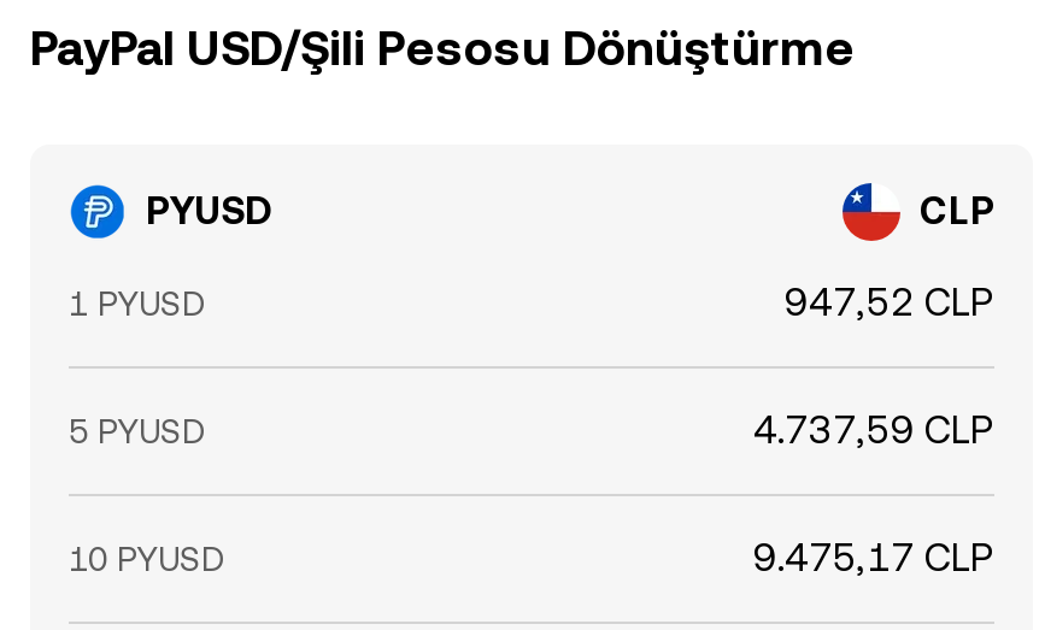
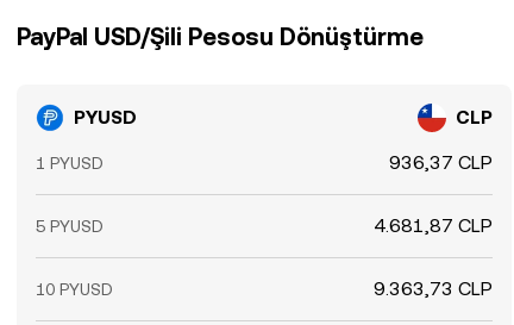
[785,279,994,325] 947,52 CLP -> [389,151,493,174] 936,37 CLP
[753,407,994,453] 4.737,59 CLP -> [374,214,493,237] 4.681,87 CLP
[753,535,994,581] 9.475,17 CLP -> [374,277,493,300] 9.363,73 CLP

